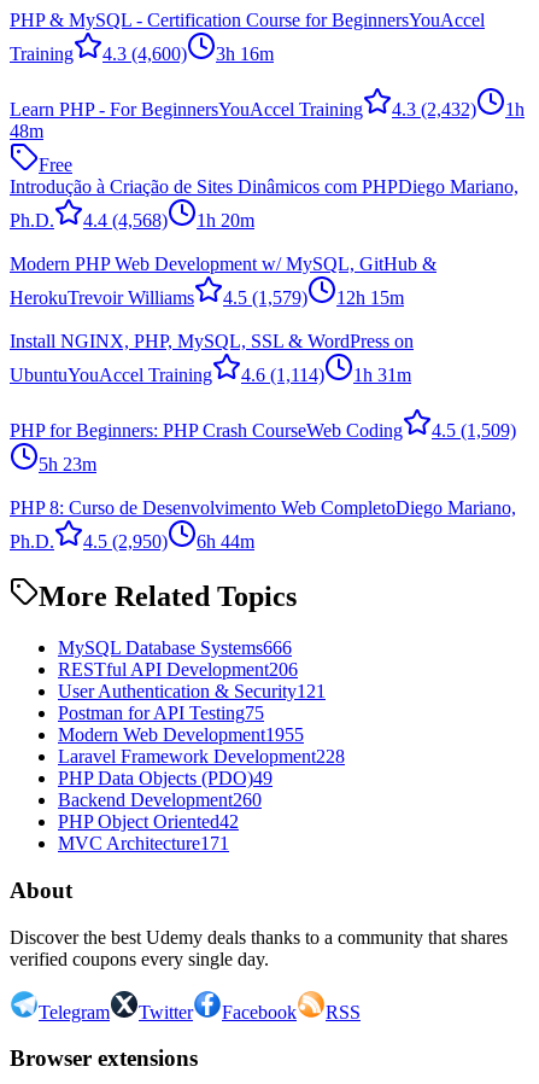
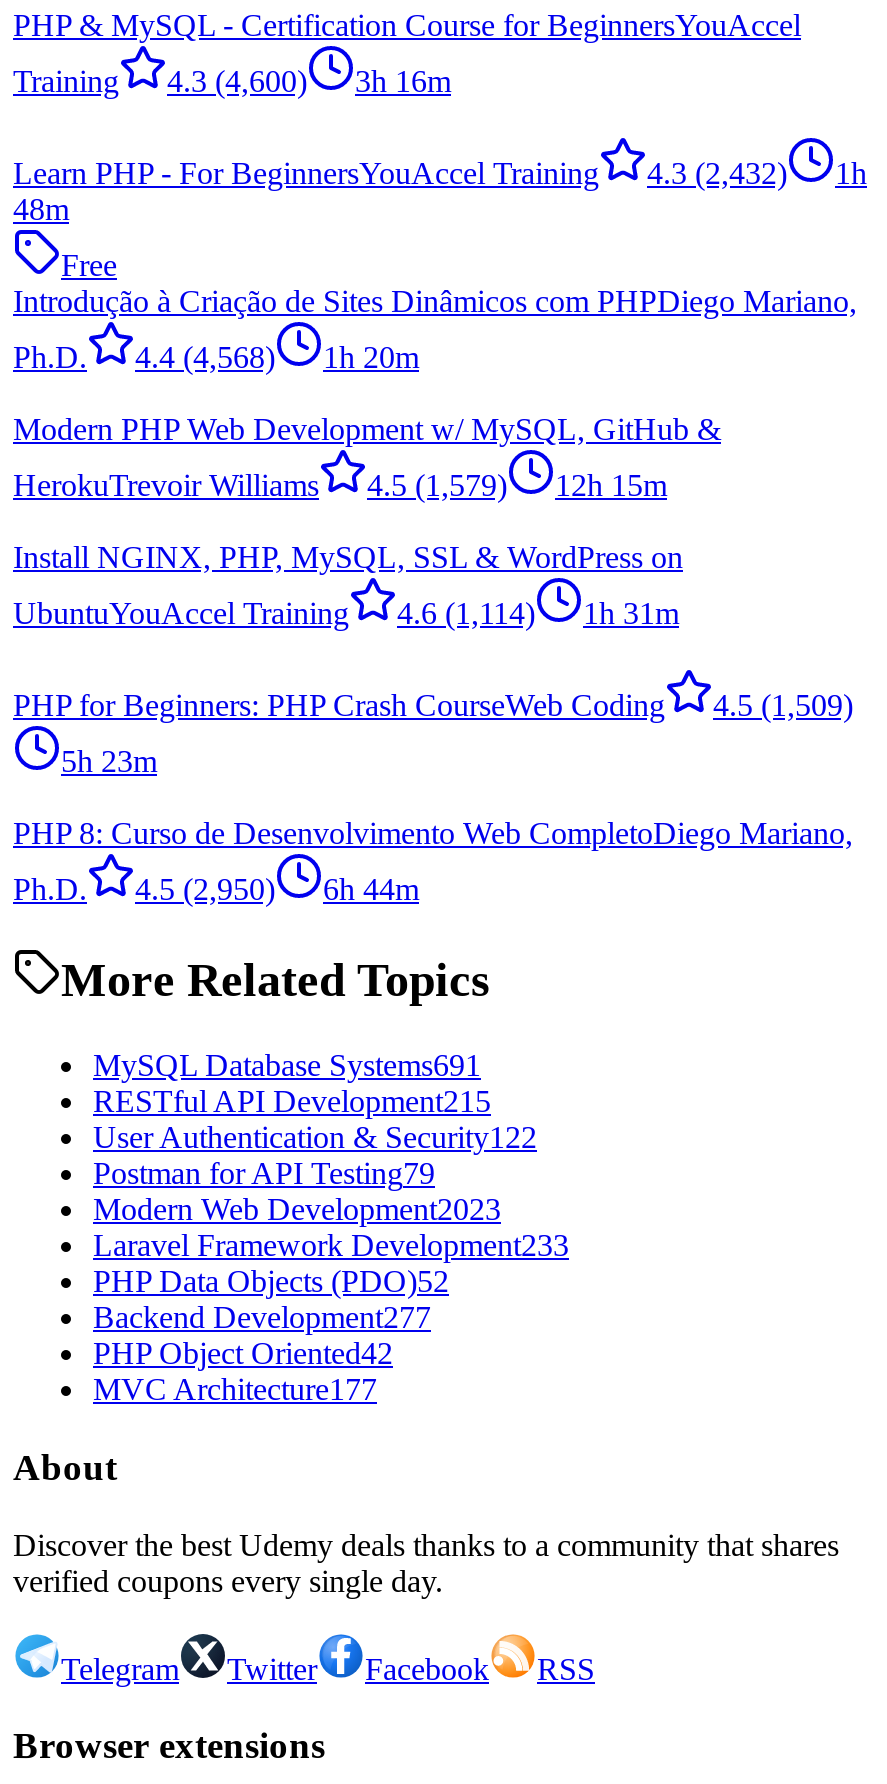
[58,638,292,658] MySQL Database Systems666 -> [93,1048,481,1082] MySQL Database Systems691
[58,659,298,680] RESTful API Development206 -> [93,1084,491,1118] RESTful API Development215
[58,681,326,702] User Authentication & Security121 -> [93,1120,537,1154] User Authentication & Security122
[58,703,264,723] Postman for API Testing75 -> [93,1156,435,1190] Postman for API Testing79
[58,725,304,745] Modern Web Development1955 -> [93,1192,501,1226] Modern Web Development2023
[58,746,345,767] Laravel Framework Development228 -> [93,1228,569,1262] Laravel Framework Development233
[58,768,273,788] PHP Data Objects (PDO)49 -> [93,1264,449,1298] PHP Data Objects (PDO)52
[58,790,262,810] Backend Development260 -> [93,1300,431,1334] Backend Development277
[58,833,229,854] MVC Architecture171 -> [93,1372,377,1406] MVC Architecture177

